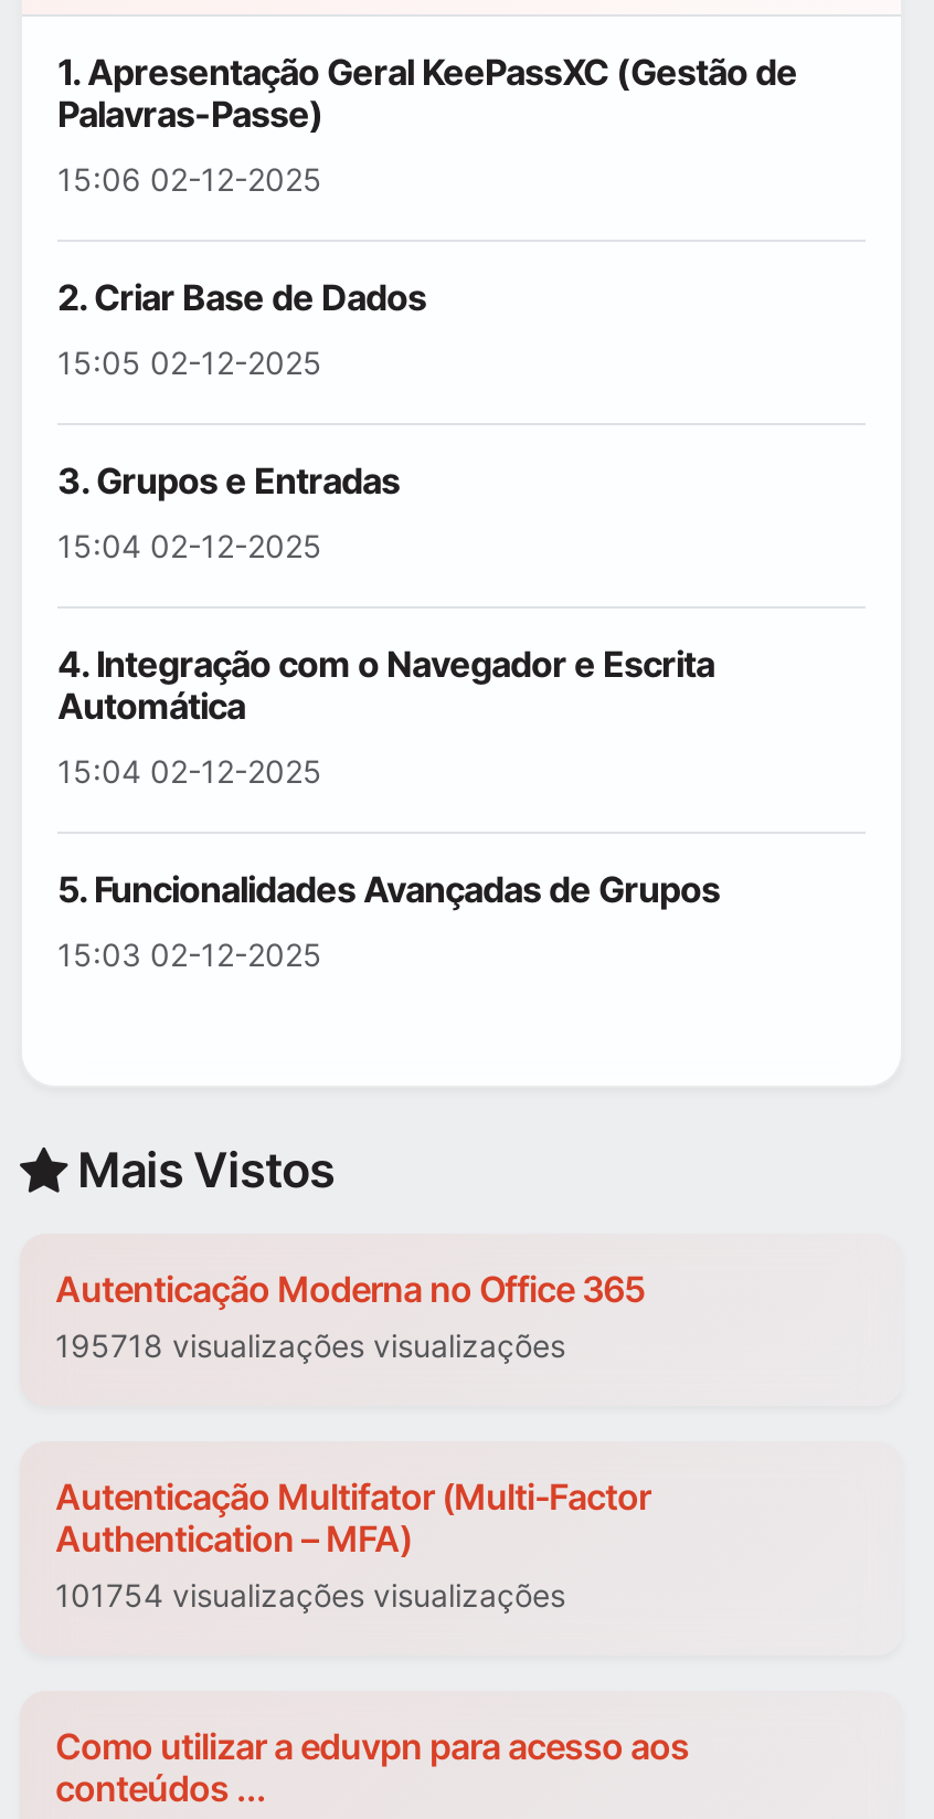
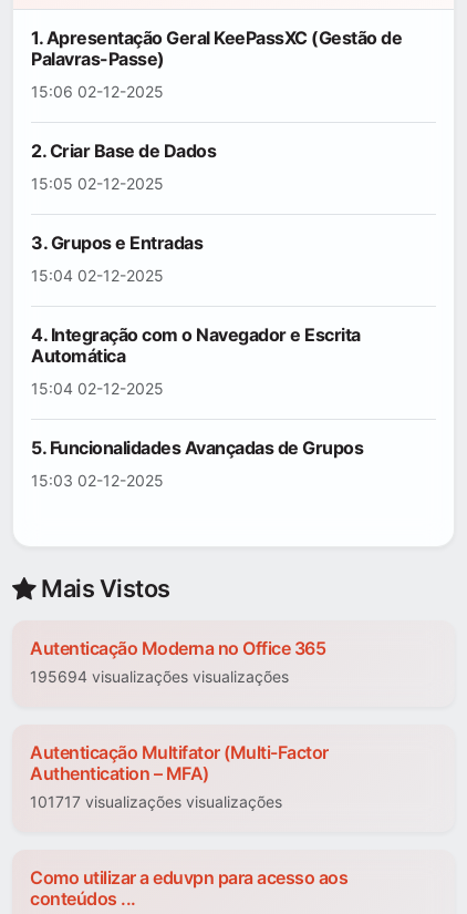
[55,1328,565,1365] 195718 visualizações visualizações -> [30,667,289,686] 195694 visualizações visualizações
[55,1577,565,1615] 101754 visualizações visualizações -> [30,793,282,812] 101717 visualizações visualizações

